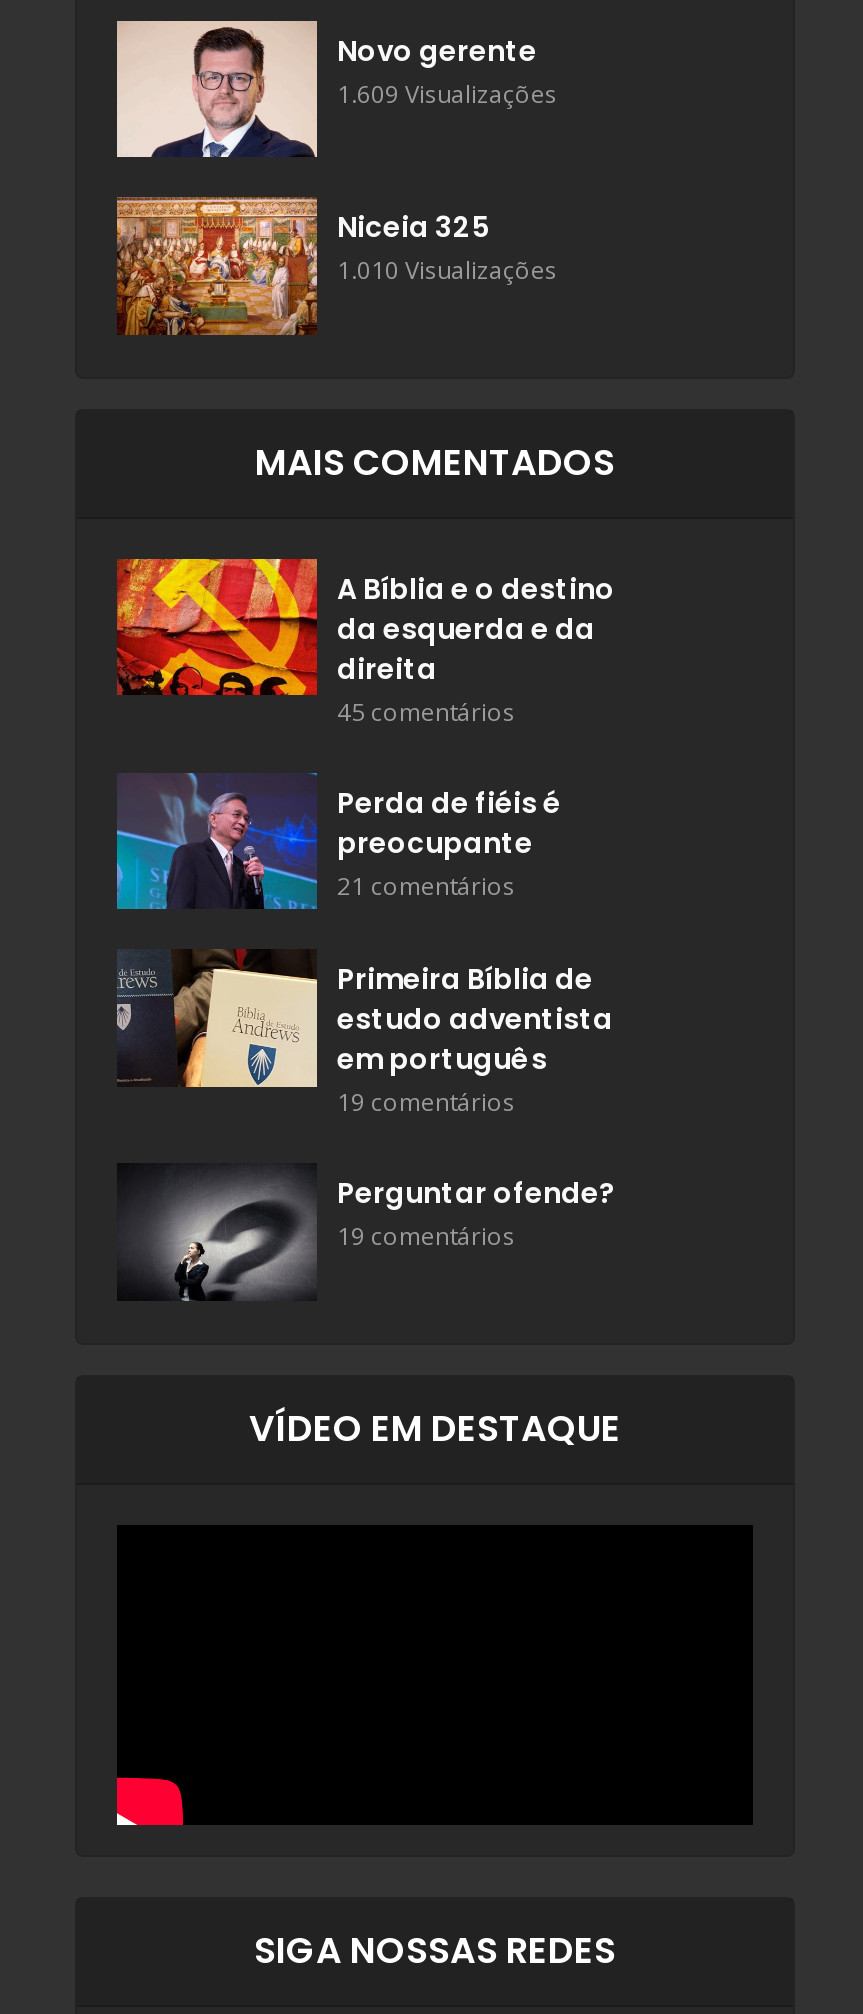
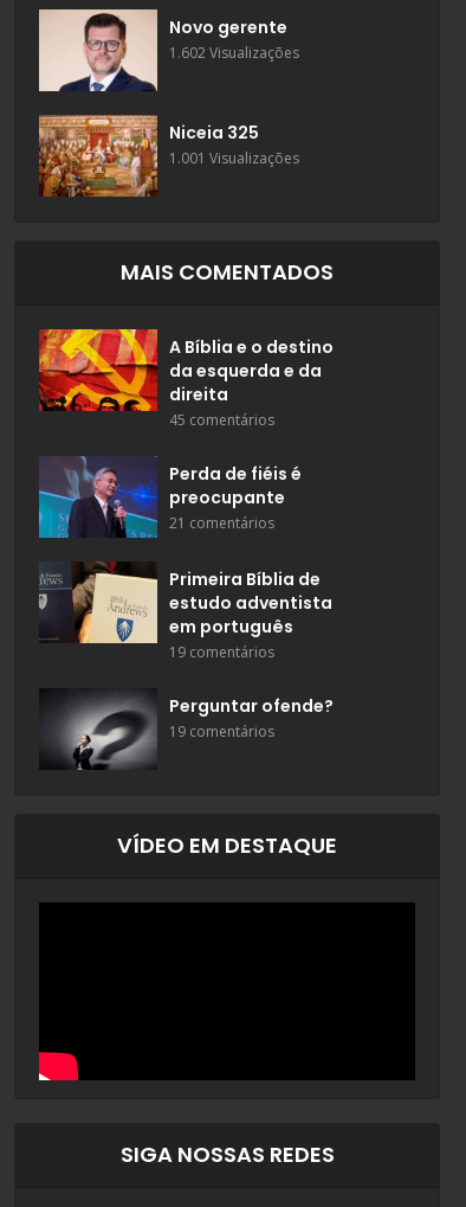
[337,77,557,111] 1.609 Visualizações -> [169,42,299,62] 1.602 Visualizações
[337,254,557,288] 1.010 Visualizações -> [169,148,299,168] 1.001 Visualizações

